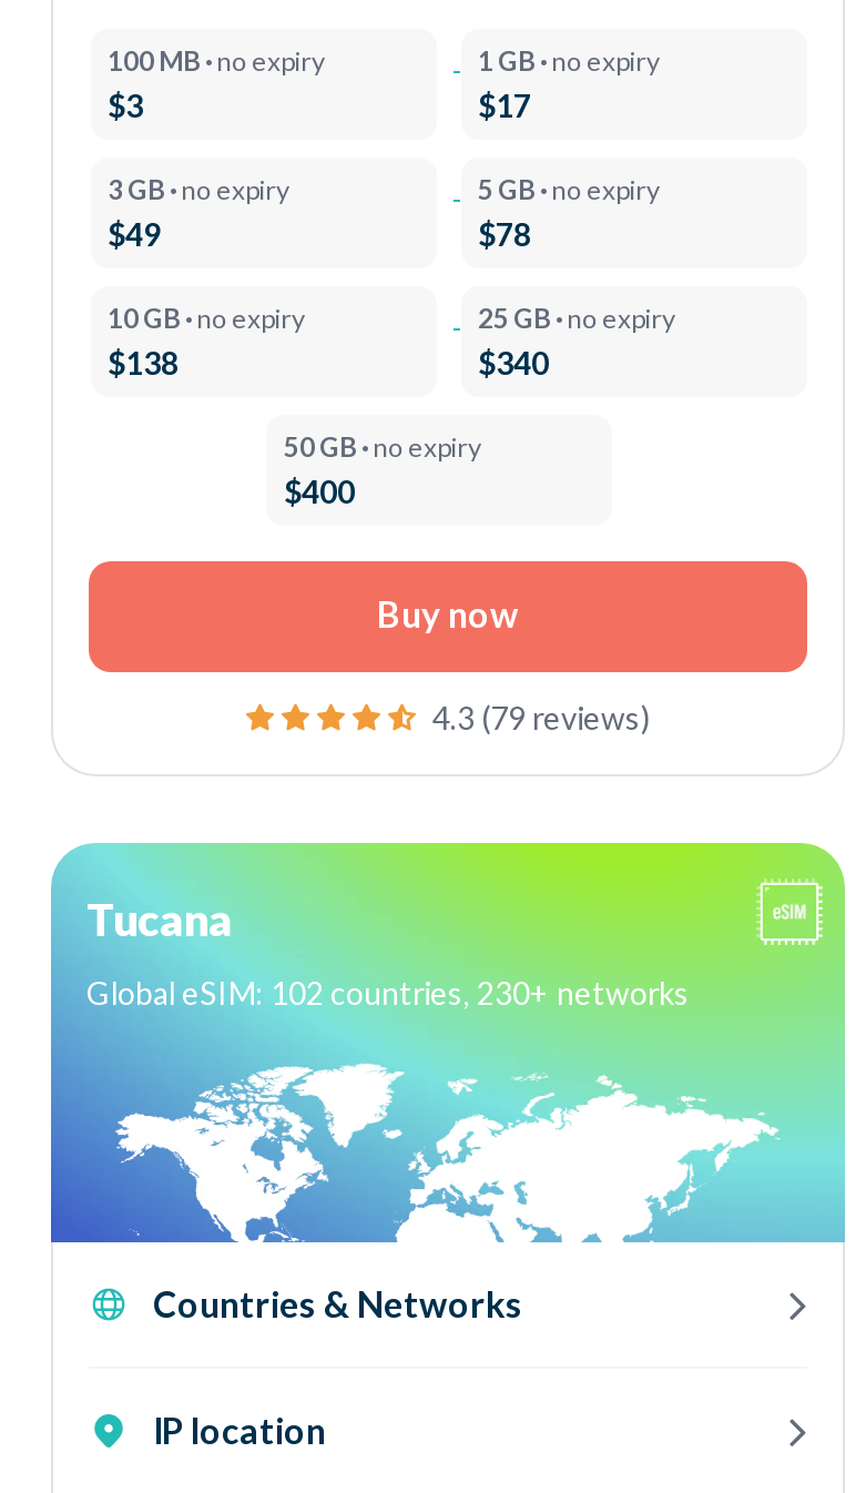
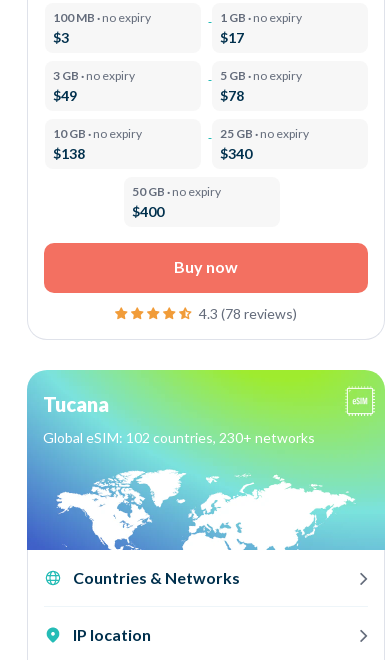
[432,699,650,736] 4.3 (79 reviews) -> [199,305,297,322] 4.3 (78 reviews)

